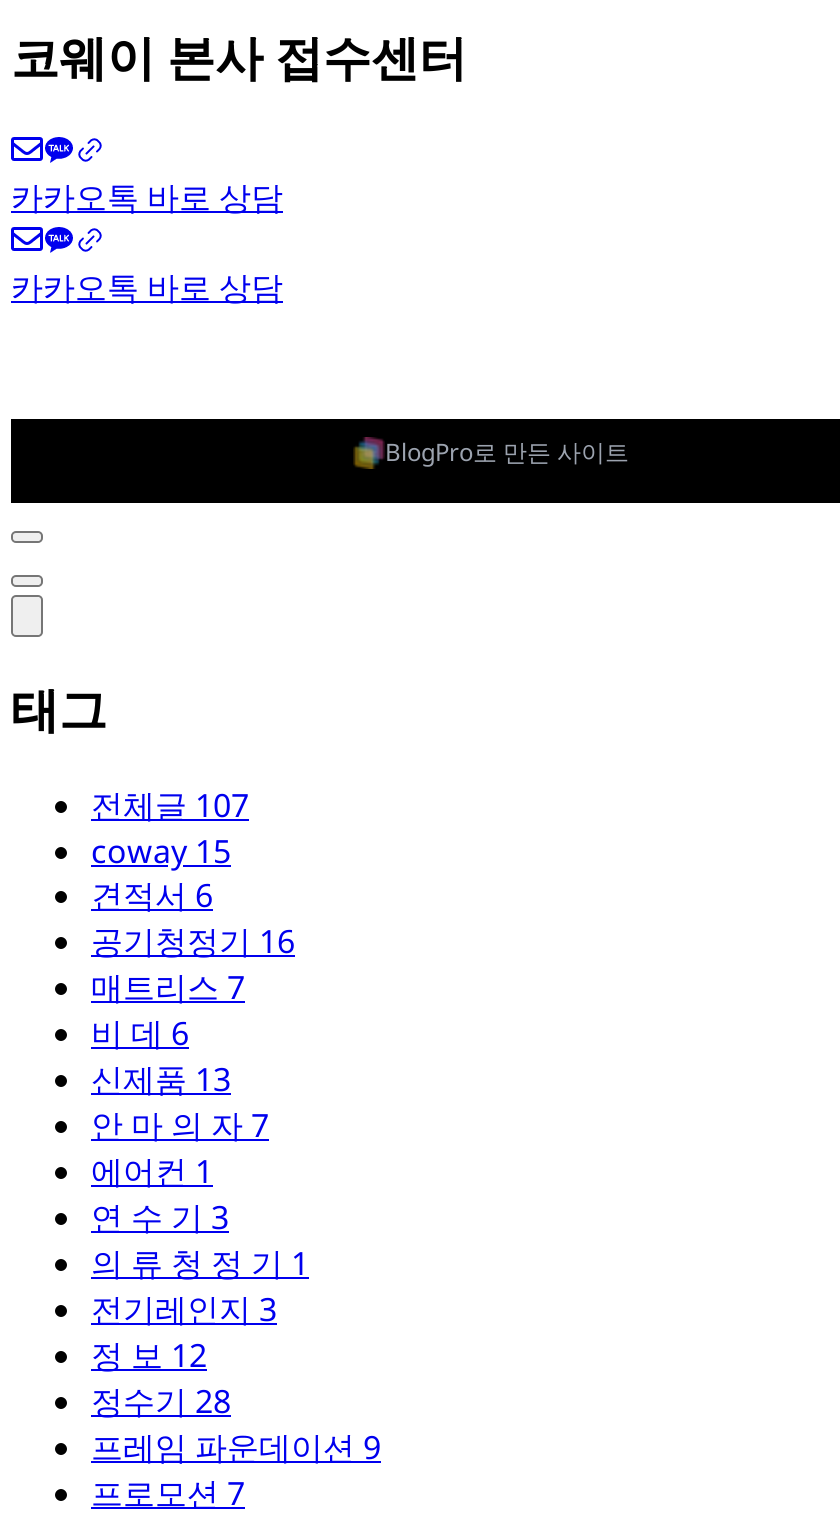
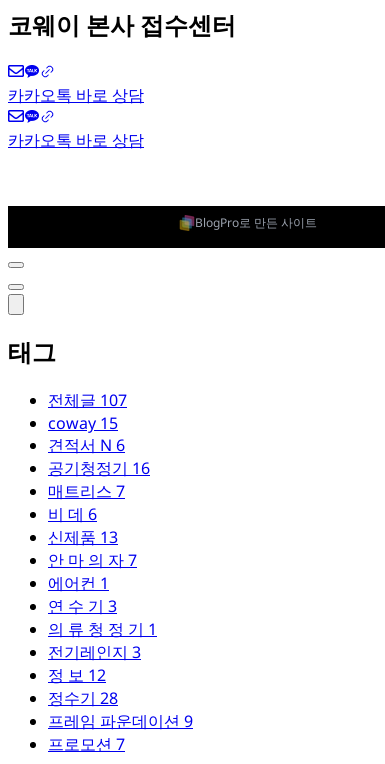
[91,873,213,917] 견적서 6 -> [48,434,125,456] 견적서 N 6

